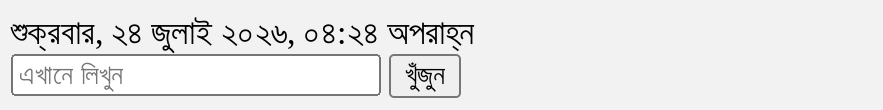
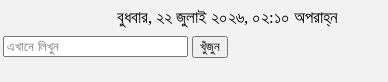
[11,14,475,52] শুক্রবার, ২৪ জুলাই ২০২৬, ০৪:২৪ অপরাহ্ন -> [116,8,337,27] বুধবার, ২২ জুলাই ২০২৬, ০২:১০ অপরাহ্ন

